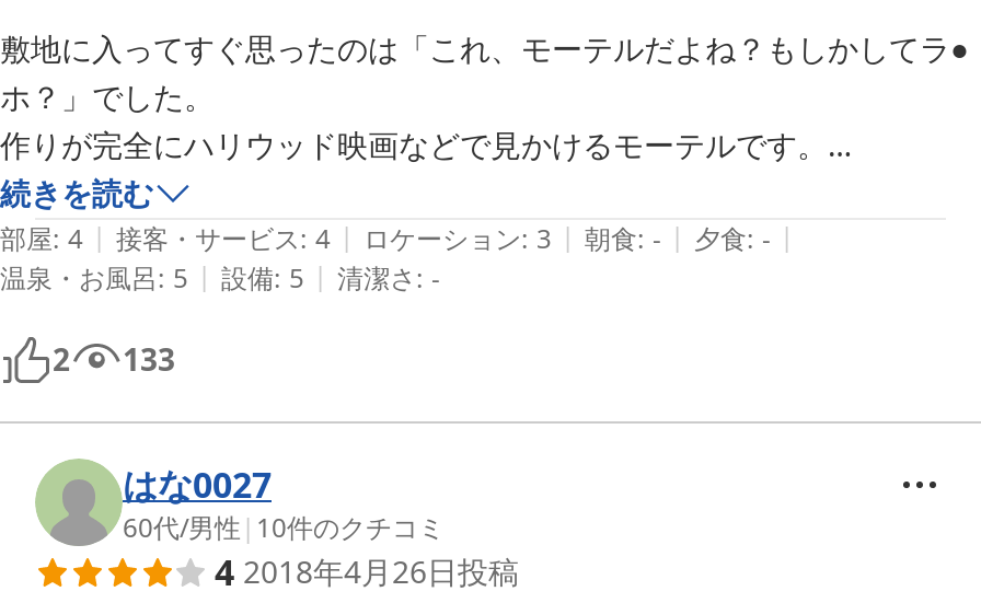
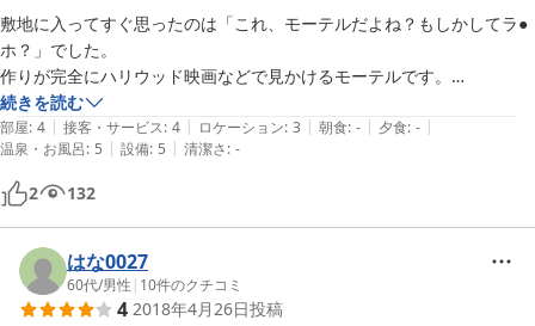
[53,338,175,380] 2 133 -> [29,182,96,204] 2 132

